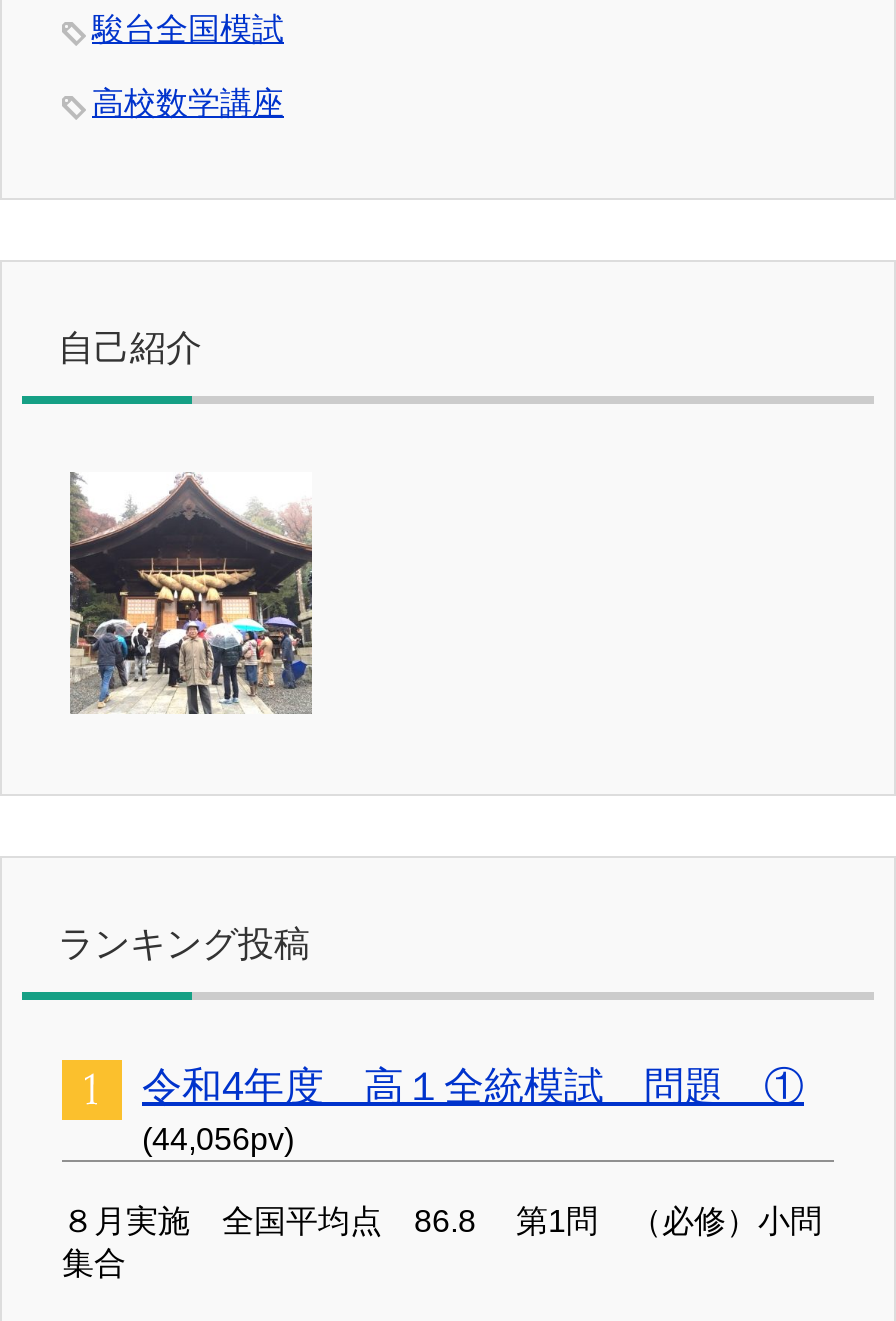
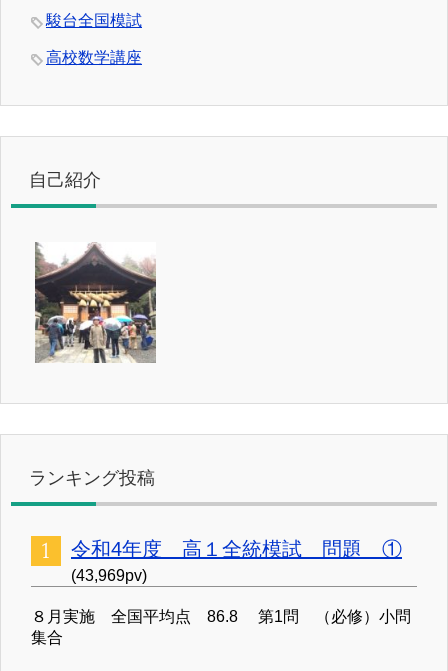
[142,1122,294,1156] (44,056pv) -> [71,567,147,584] (43,969pv)

